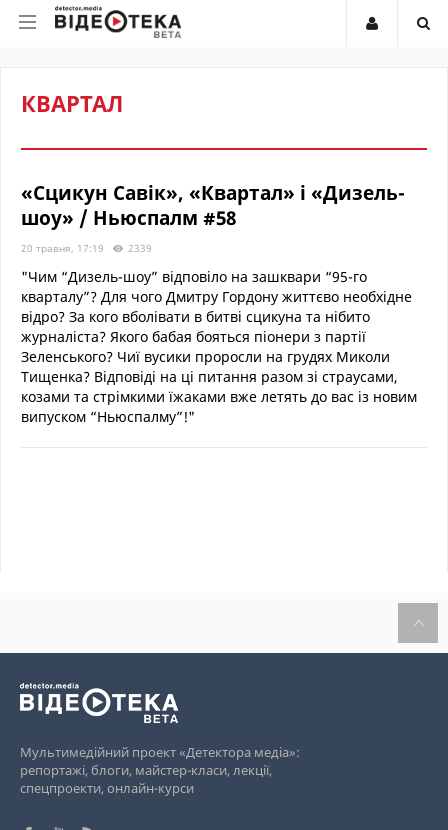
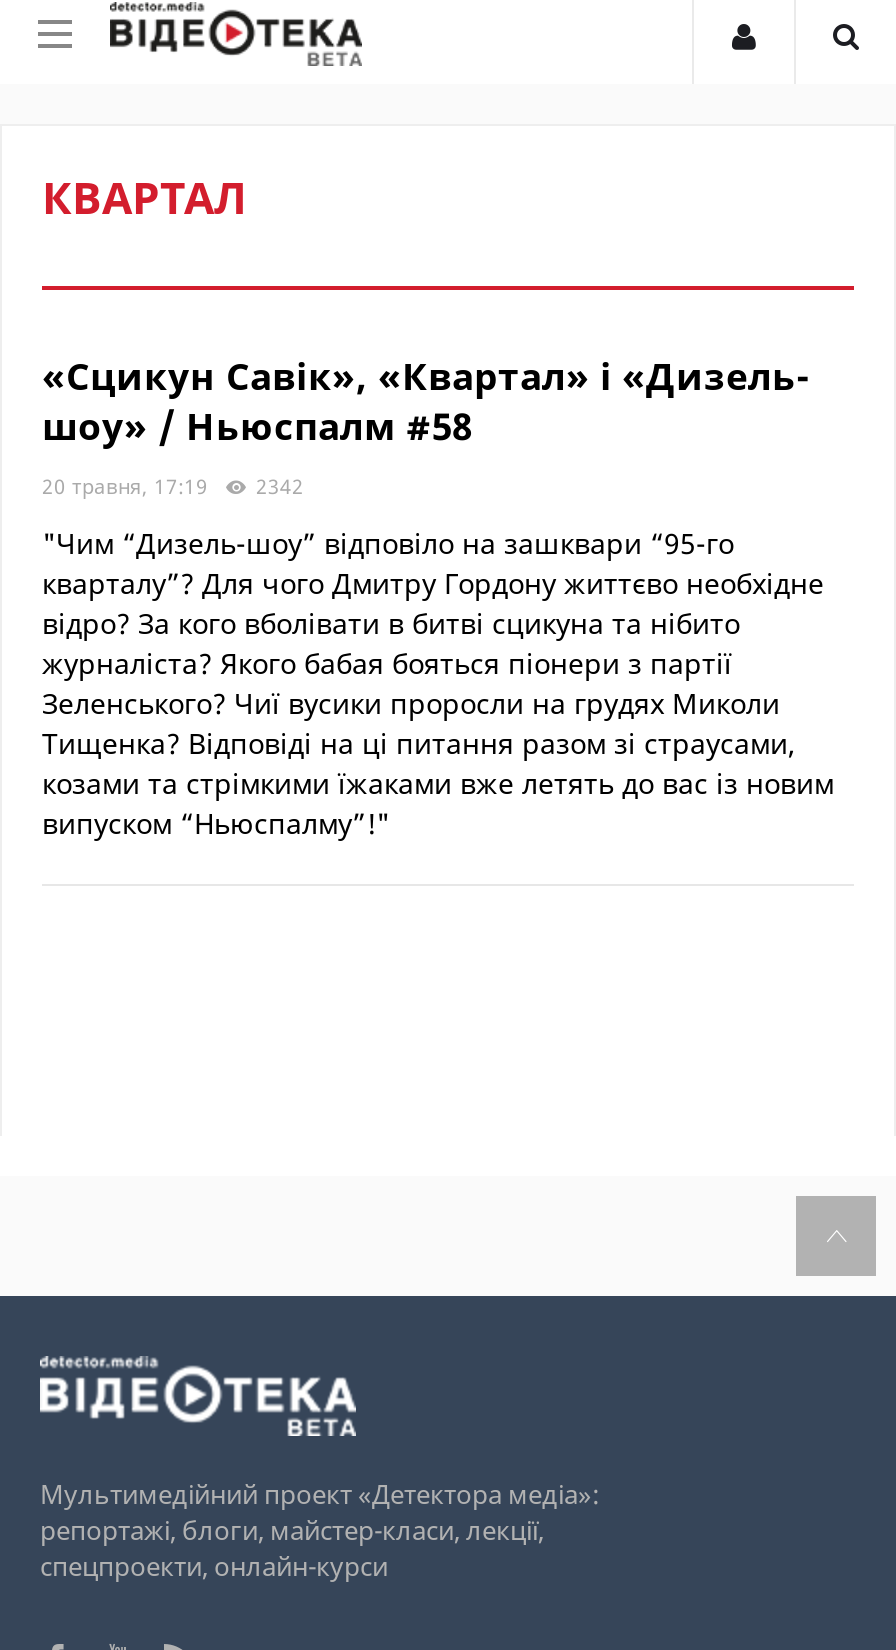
[21,241,152,255] 20 травня, 17:19 2339 -> [42,472,304,500] 20 травня, 17:19 2342

